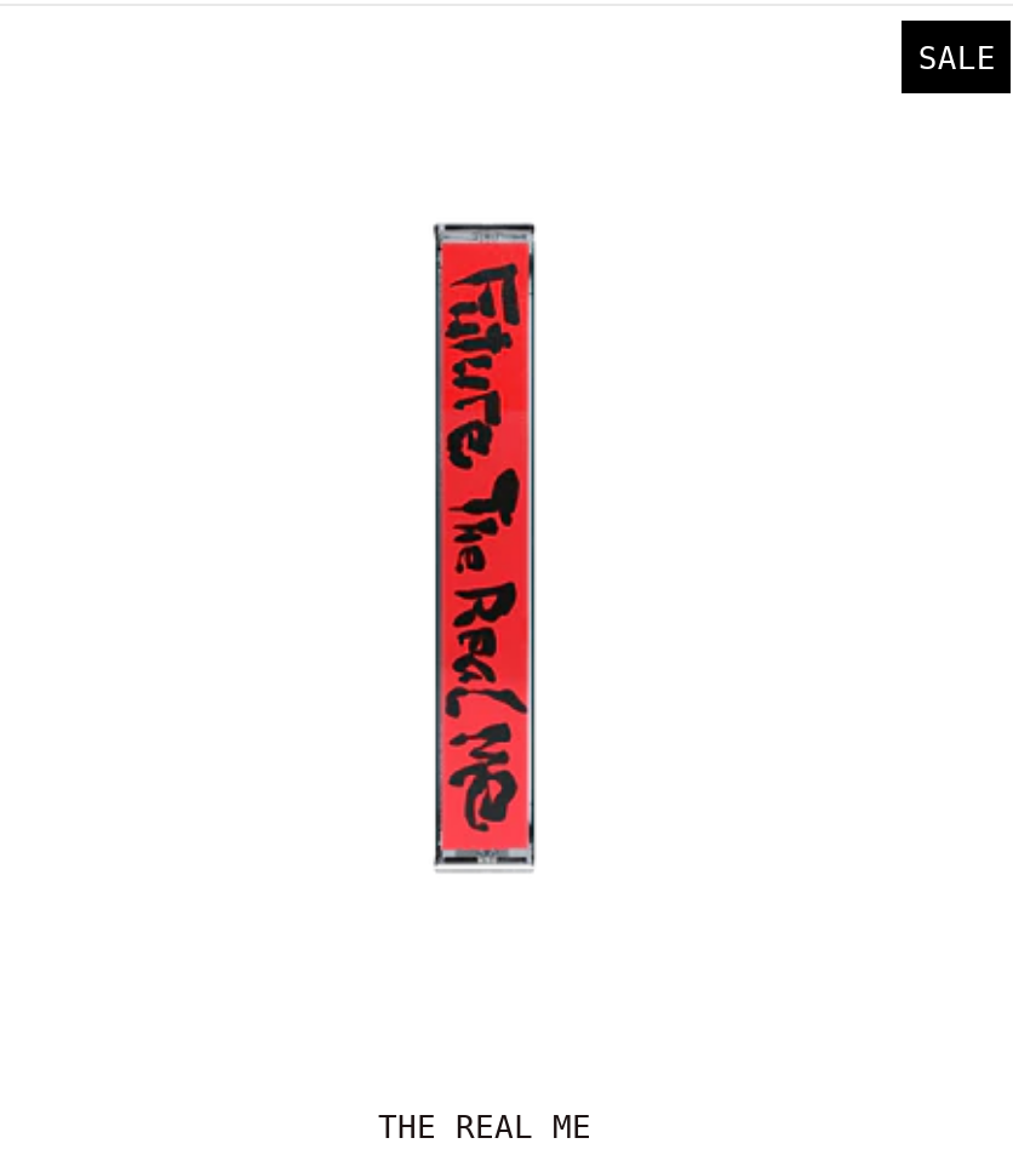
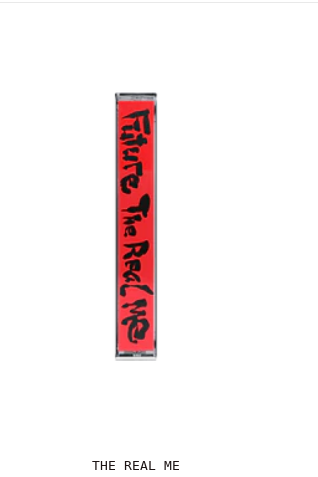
[918,39,996,76] SALE -> none

